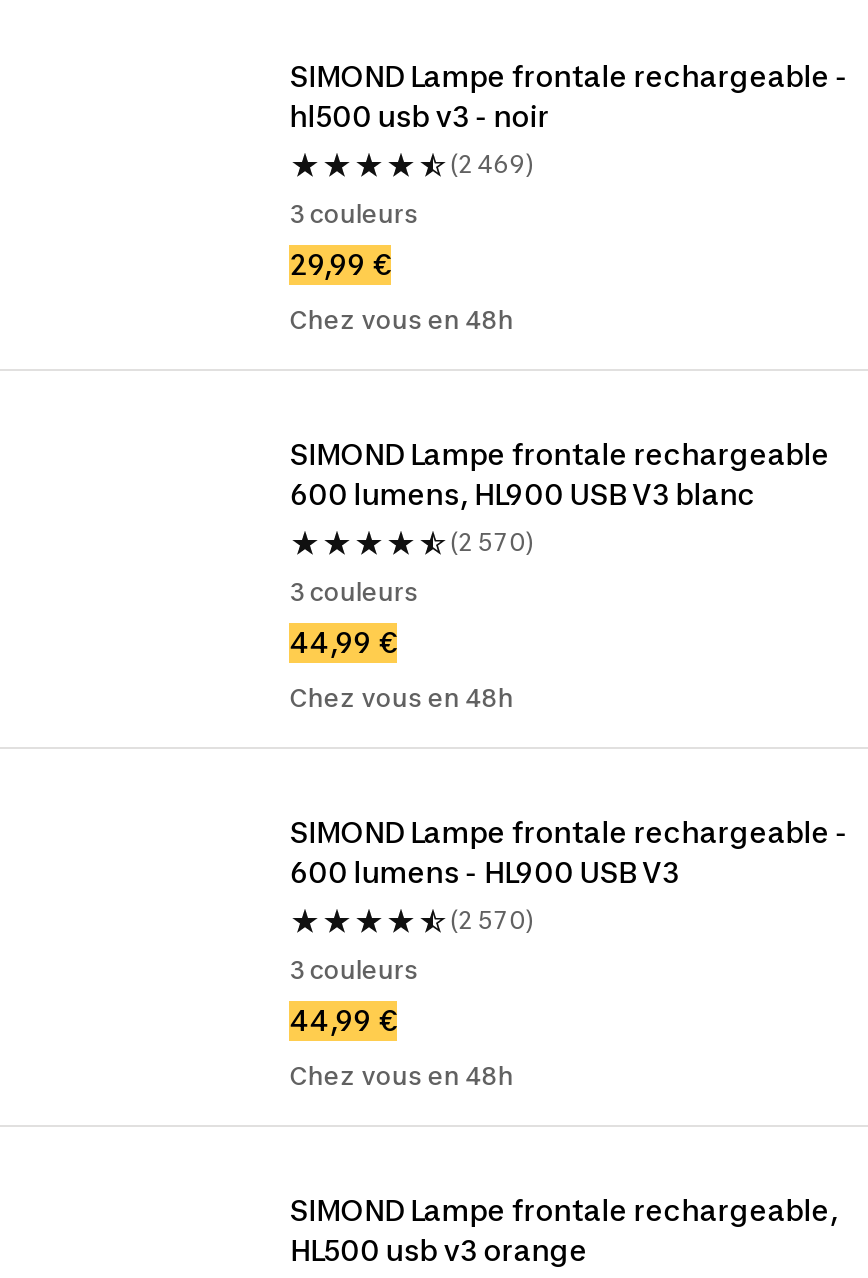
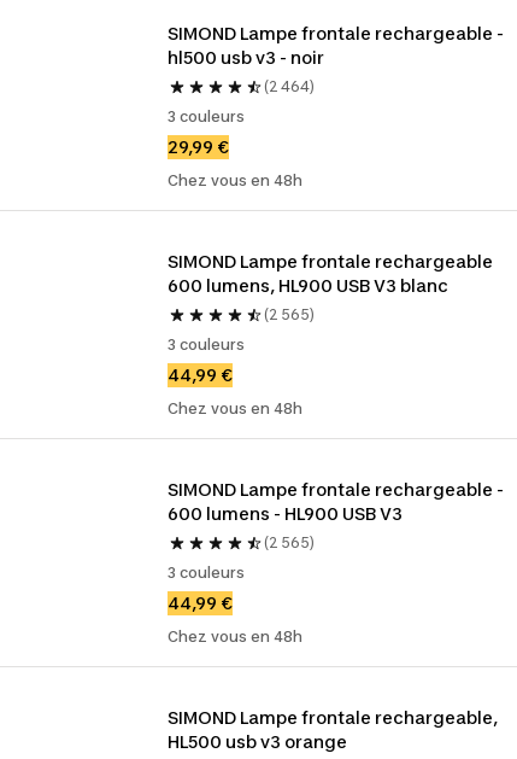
[450,149,534,179] (2 469) -> [264,77,315,95] (2 464)
[450,527,534,557] (2 570) -> [264,305,315,323] (2 565)
[450,905,534,935] (2 570) -> [264,533,315,551] (2 565)

